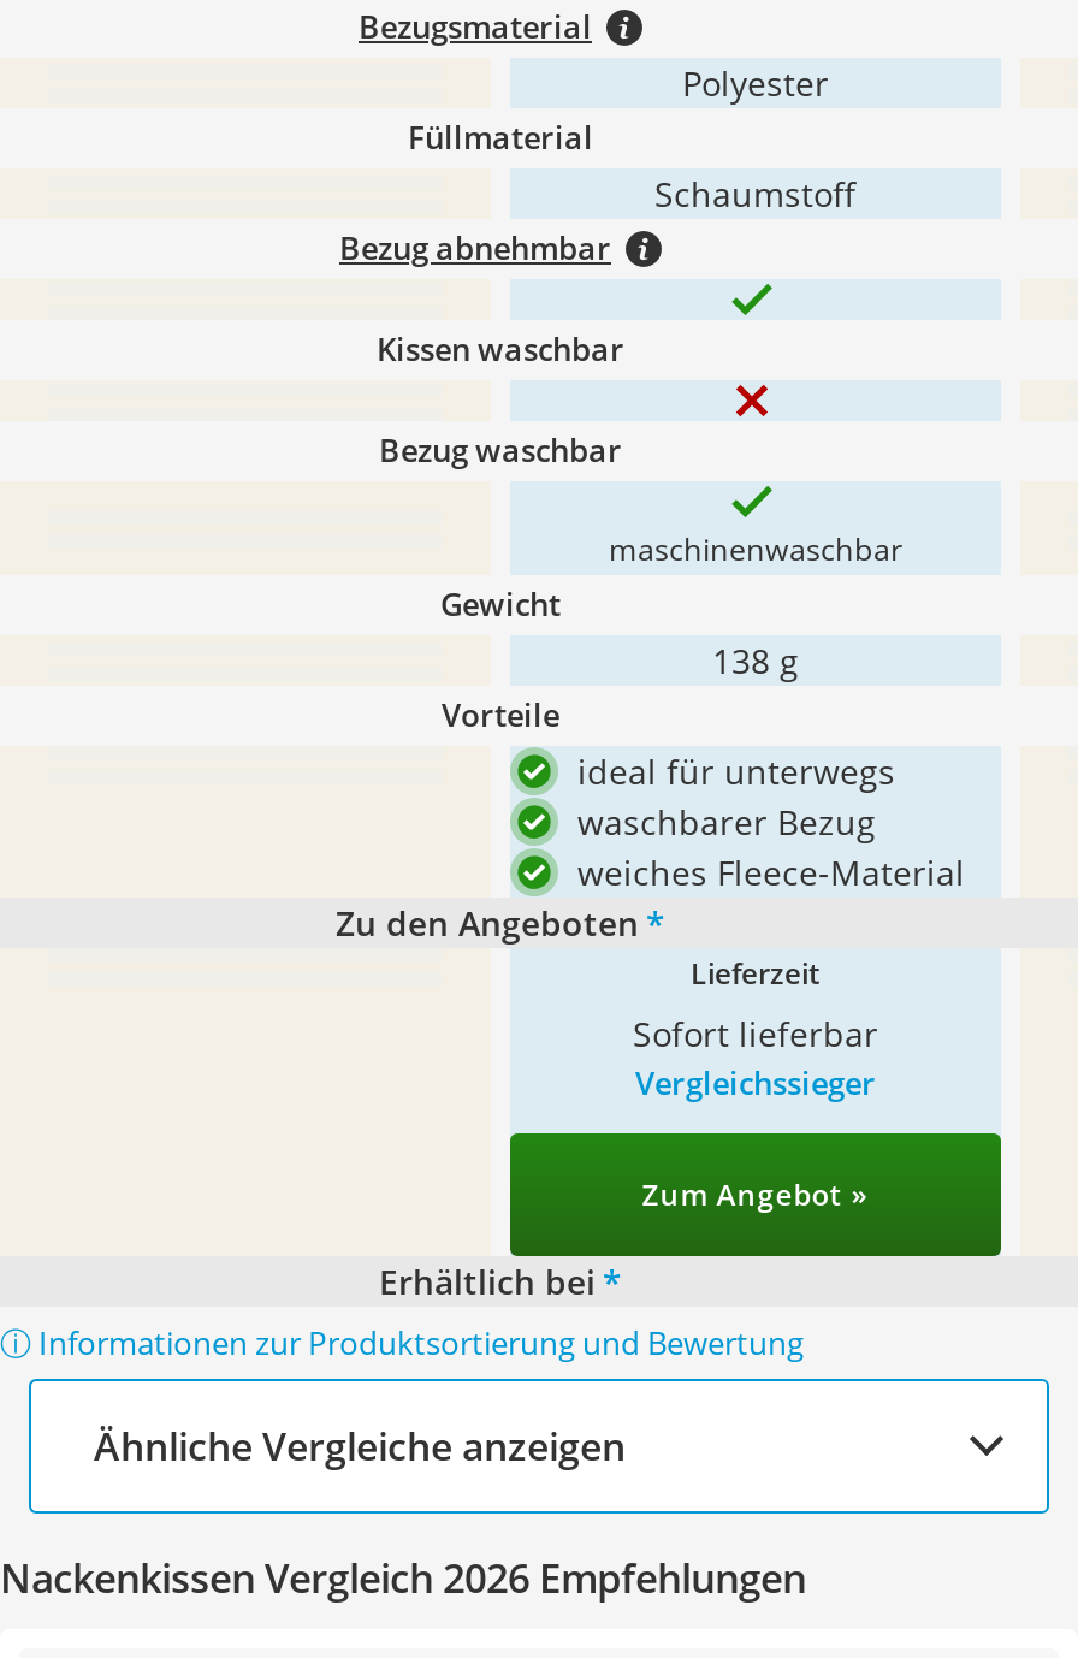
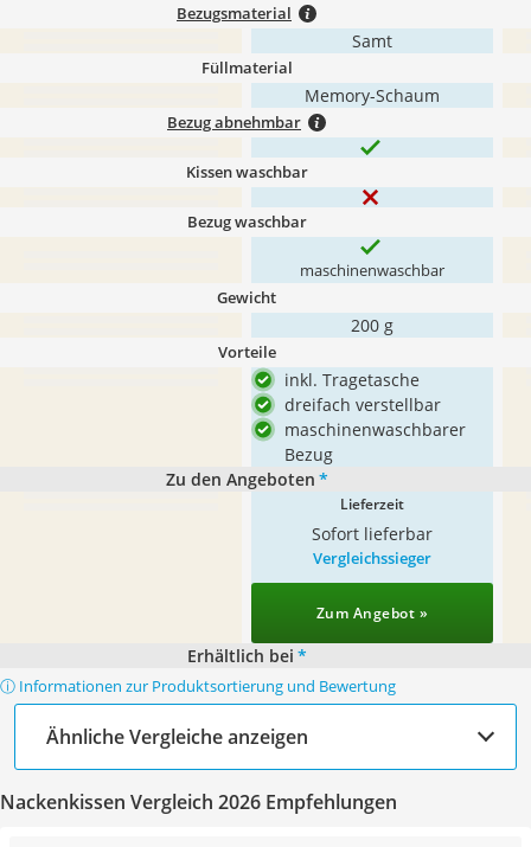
[682,60,829,106] Polyester -> [352,30,392,52] Samt
[654,171,857,217] Schaumstoff -> [305,84,440,107] Memory-Schaum
[712,638,799,683] 138 g -> [351,314,394,336] 200 g
[577,748,965,895] ideal für unterwegs | waschbarer Bezug | weiches Fleece-Material -> [284,368,466,466] inkl. Tragetasche | dreifach verstellbar | maschinenwaschbarer | Bezug

